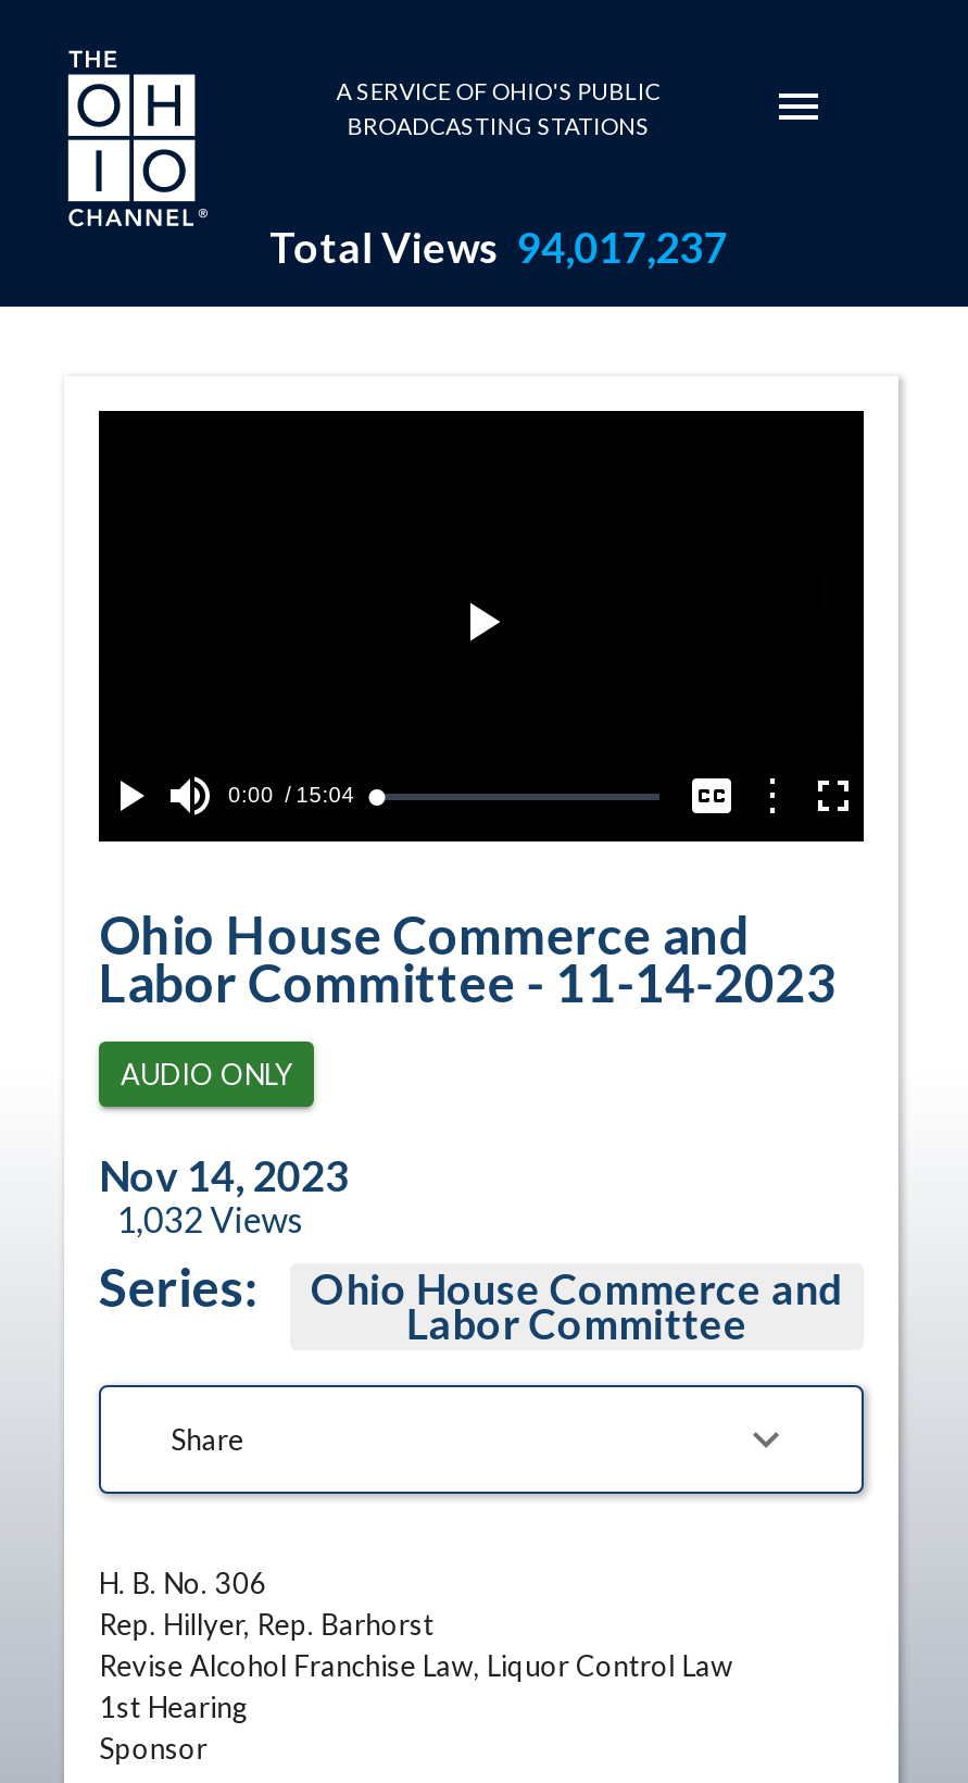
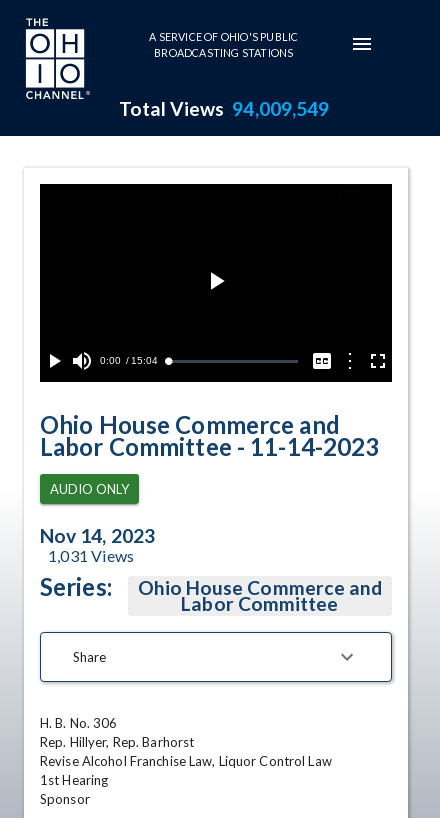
[269,222,727,272] Total Views 94,017,237 -> [118,97,329,120] Total Views 94,009,549
[116,1198,304,1239] 1,032 Views -> [48,546,134,565] 1,031 Views

